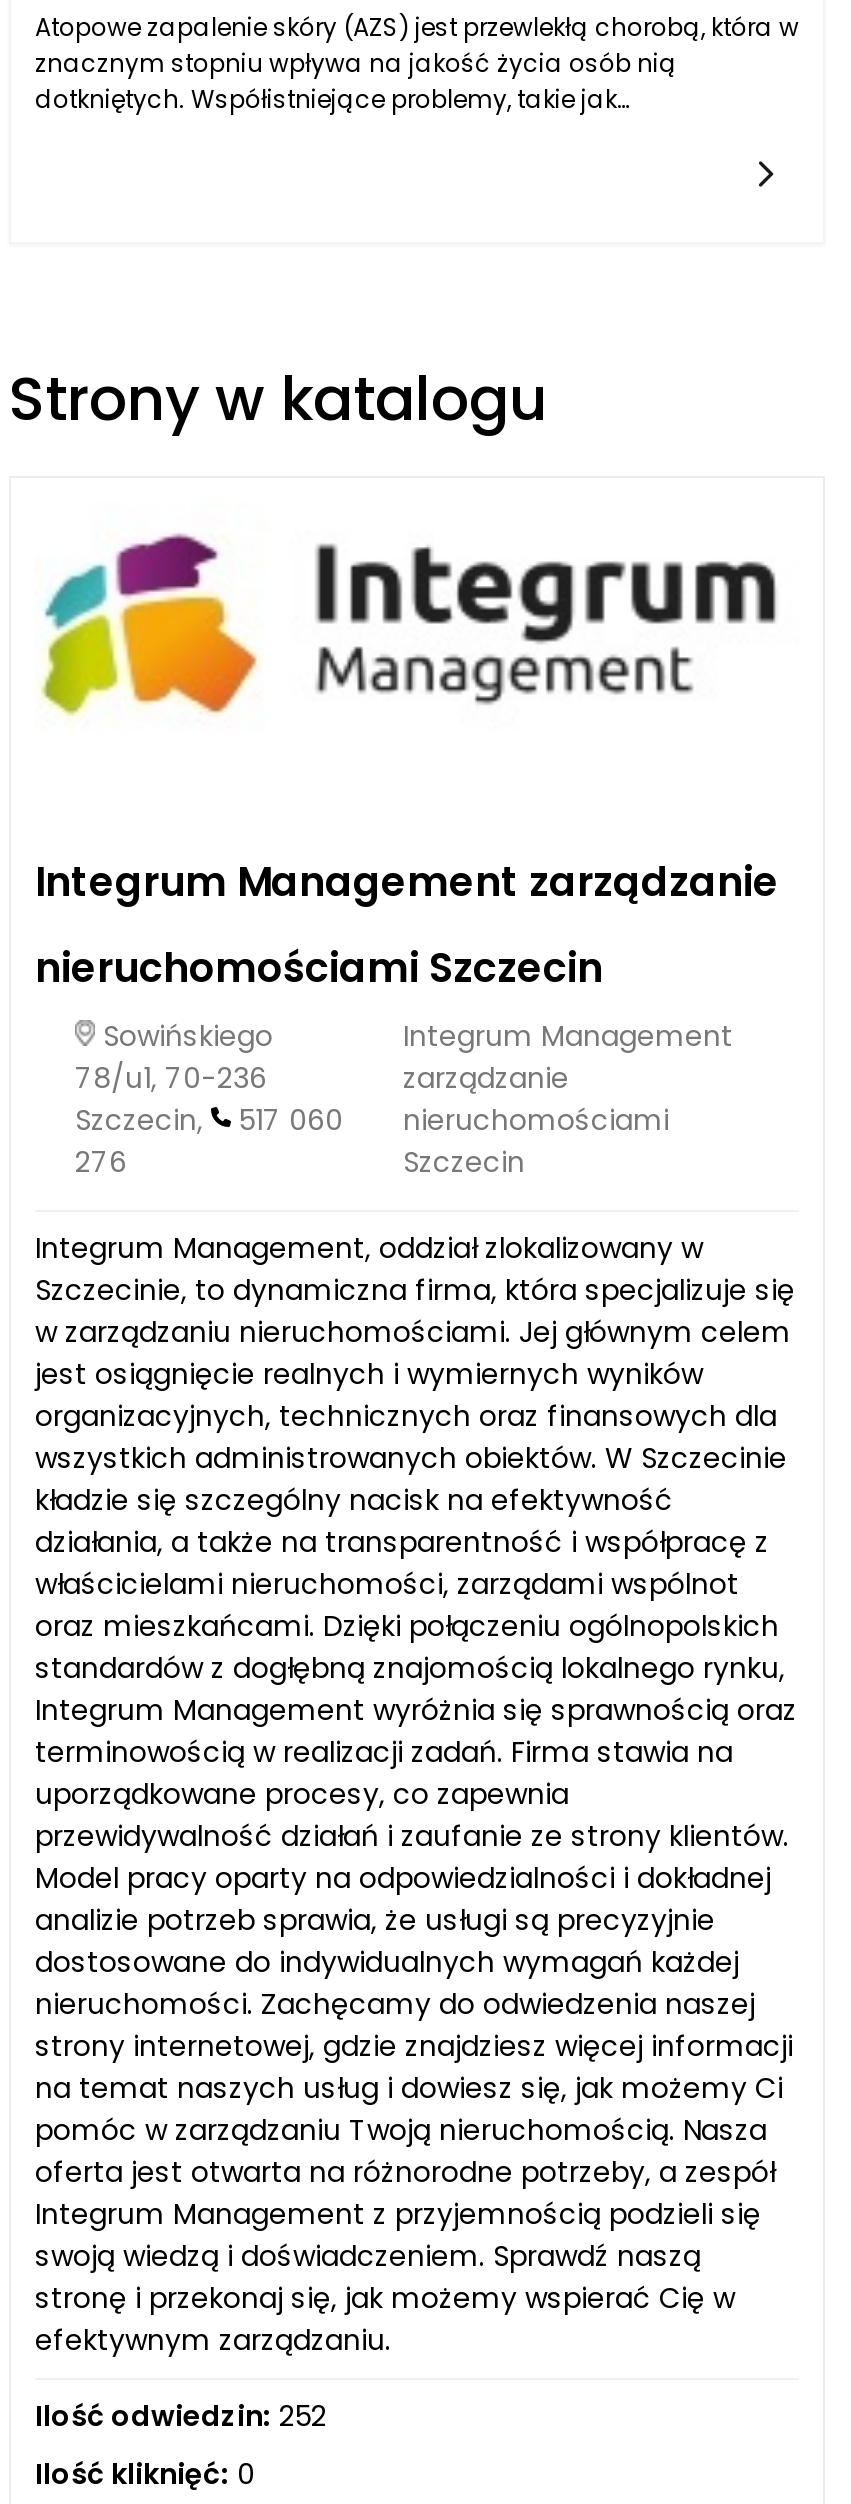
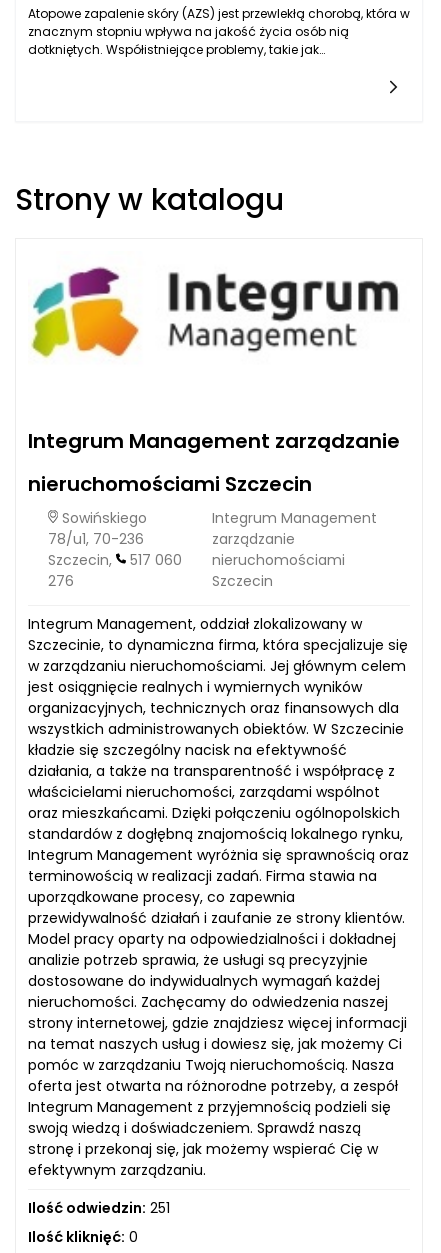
[35,2396,327,2436] Ilość odwiedzin: 252 -> [28,1198,170,1218] Ilość odwiedzin: 251

